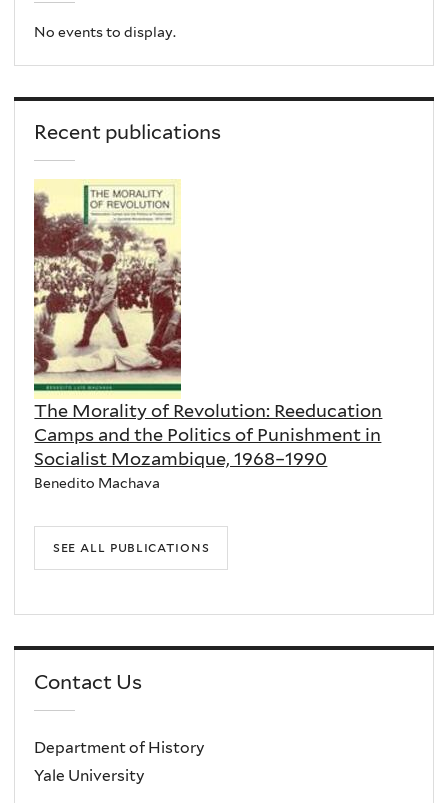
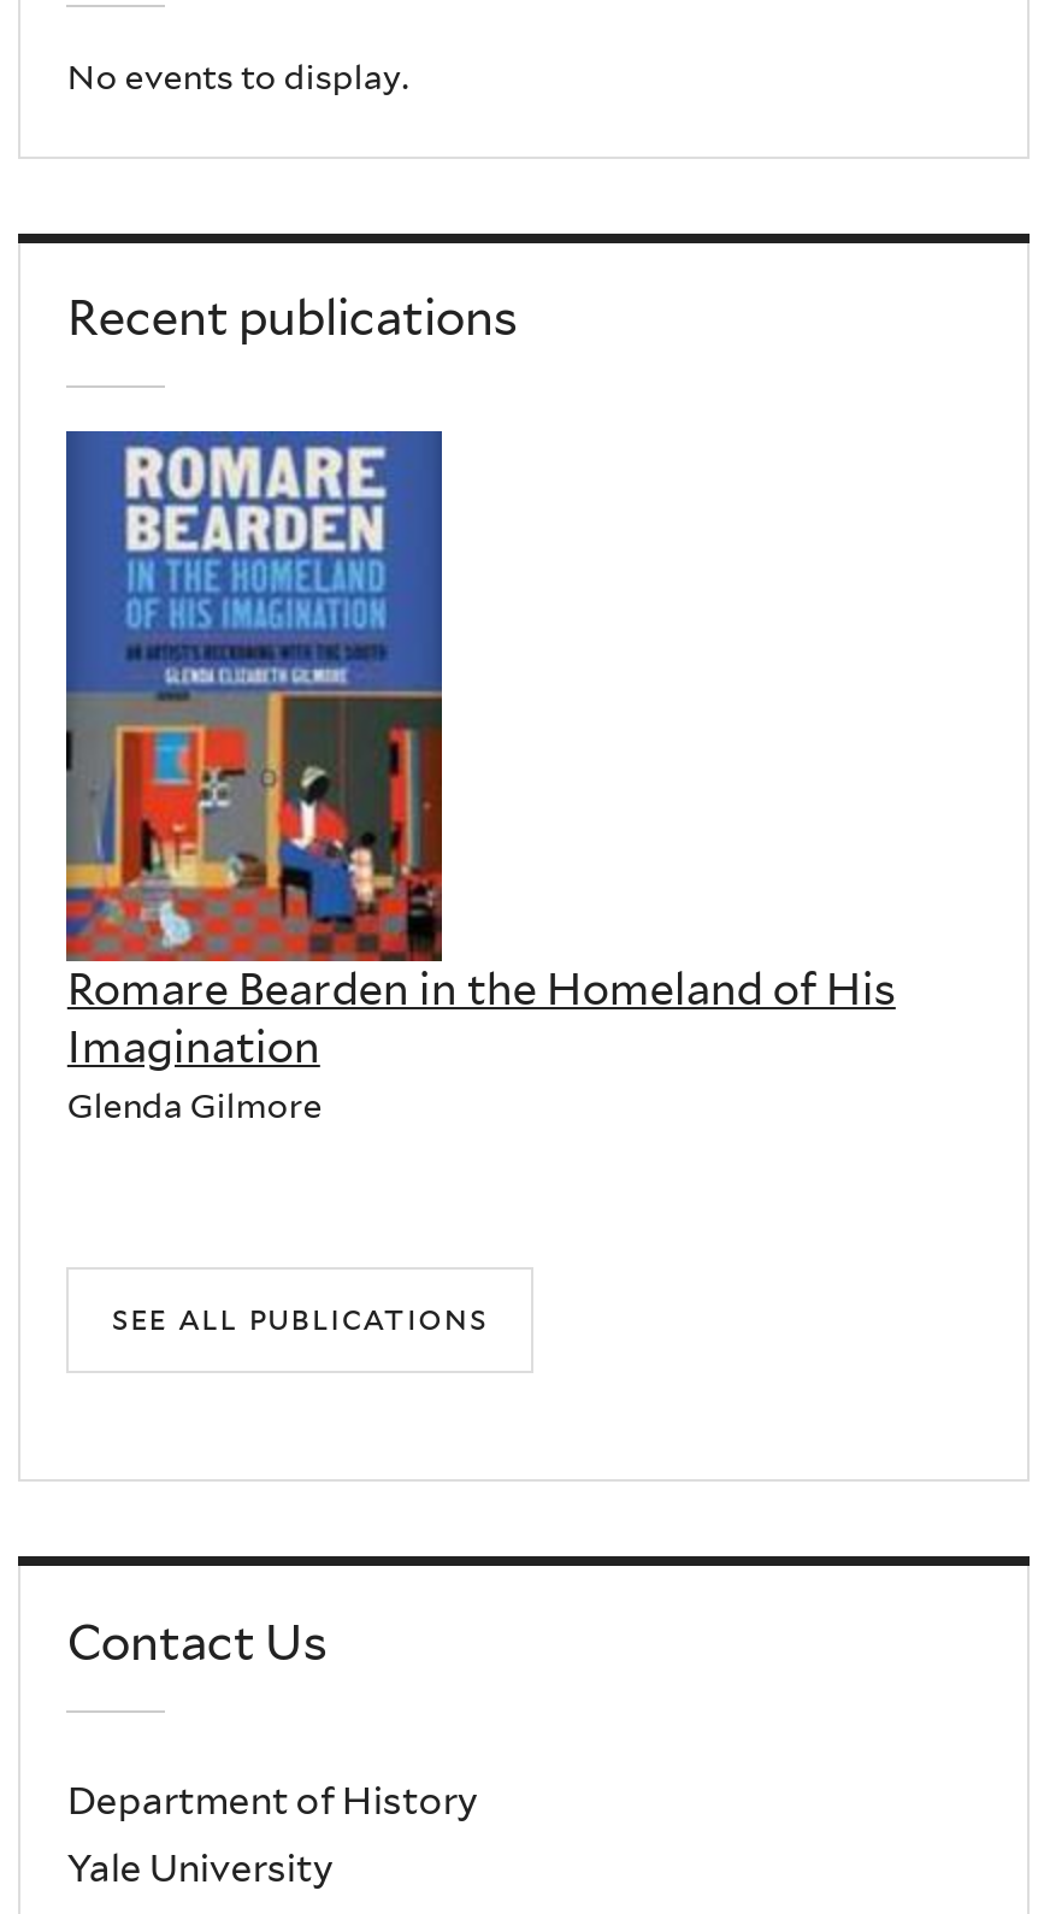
[33,179,382,491] [image] | The Morality of Revolution: Reeducation | Camps and the Politics of Punishment in | Socialist Mozambique, 1968–1990 | Benedito Machava -> [64,429,896,1125] [image] | Romare Bearden in the Homeland of His | Imagination | Glenda Gilmore

